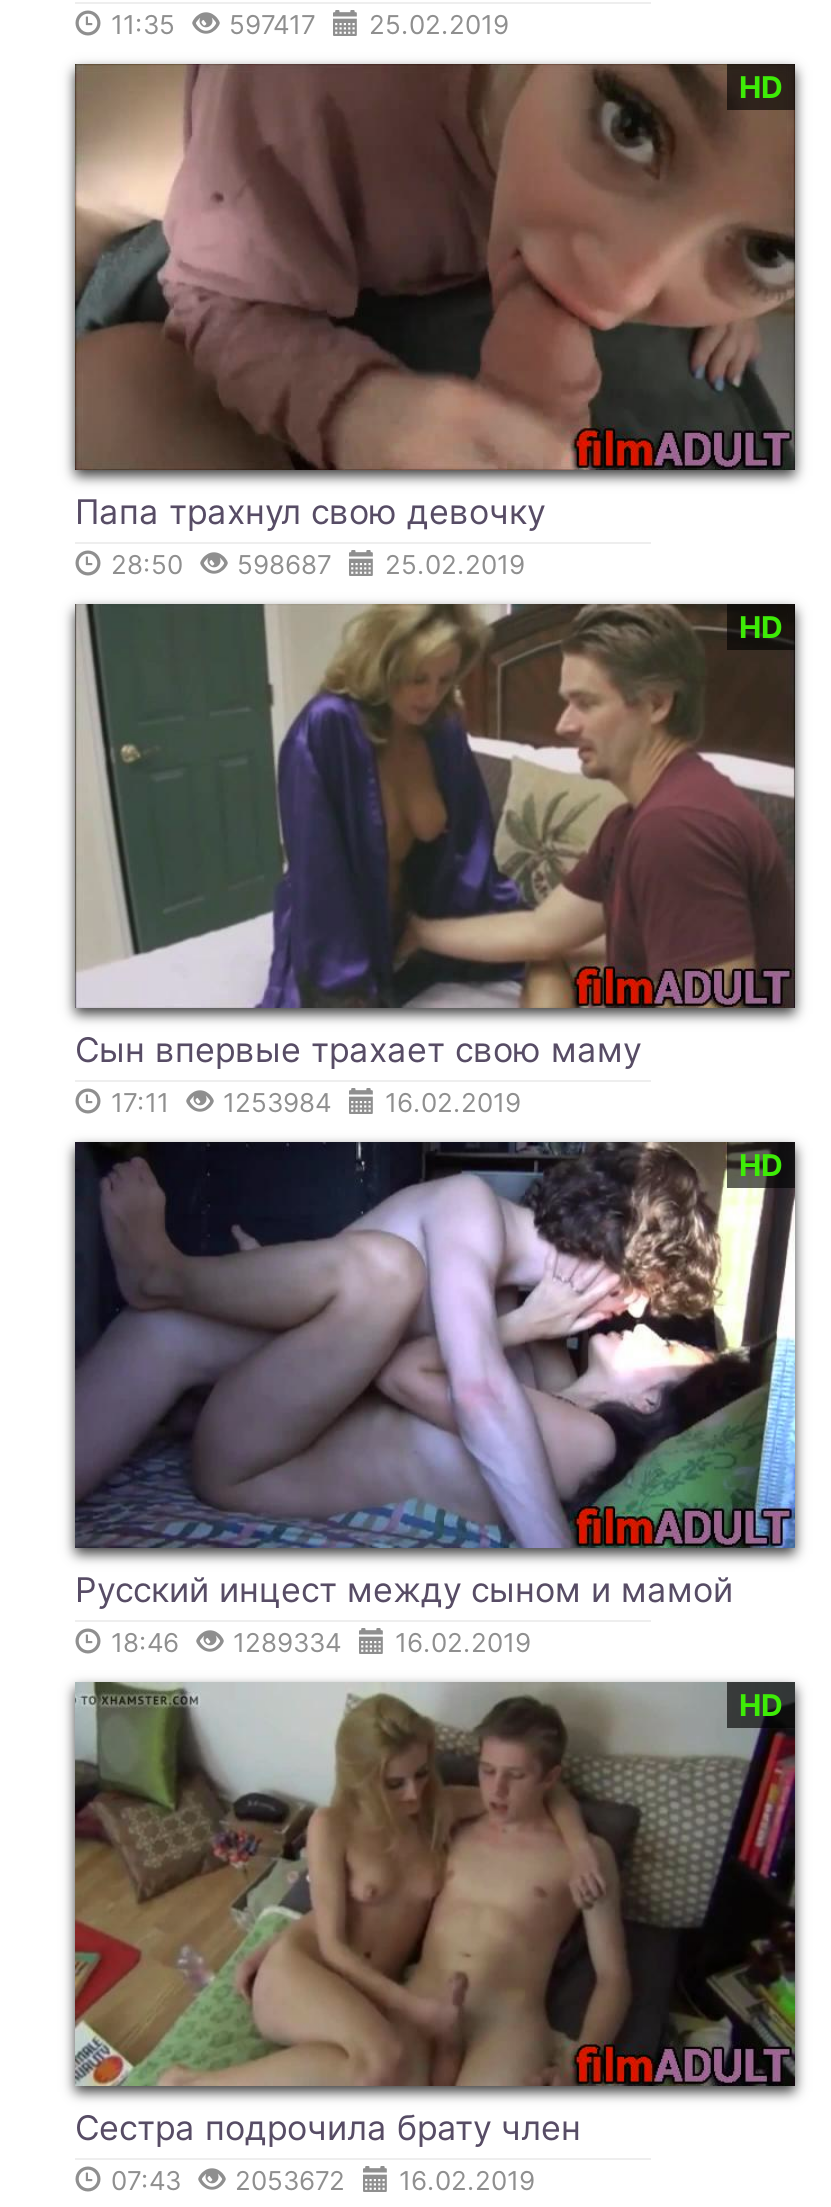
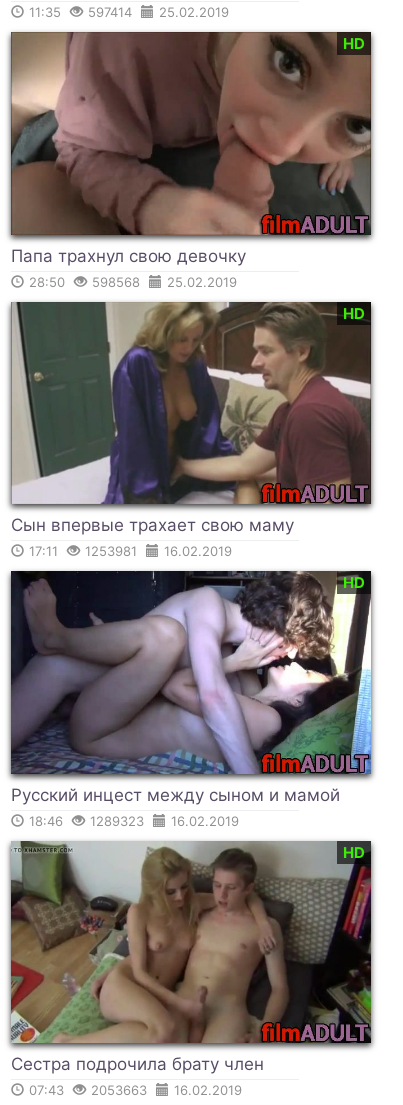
[111,8,509,40] 11:35 597417 25.02.2019 -> [29,4,229,20] 11:35 597414 25.02.2019
[111,548,525,580] 28:50 598687 25.02.2019 -> [29,274,237,290] 28:50 598568 25.02.2019
[111,1086,521,1118] 17:11 1253984 16.02.2019 -> [29,543,232,559] 17:11 1253981 16.02.2019
[111,1626,531,1658] 18:46 1289334 16.02.2019 -> [29,813,239,829] 18:46 1289323 16.02.2019
[111,2164,535,2196] 07:43 2053672 16.02.2019 -> [29,1082,242,1098] 07:43 2053663 16.02.2019

